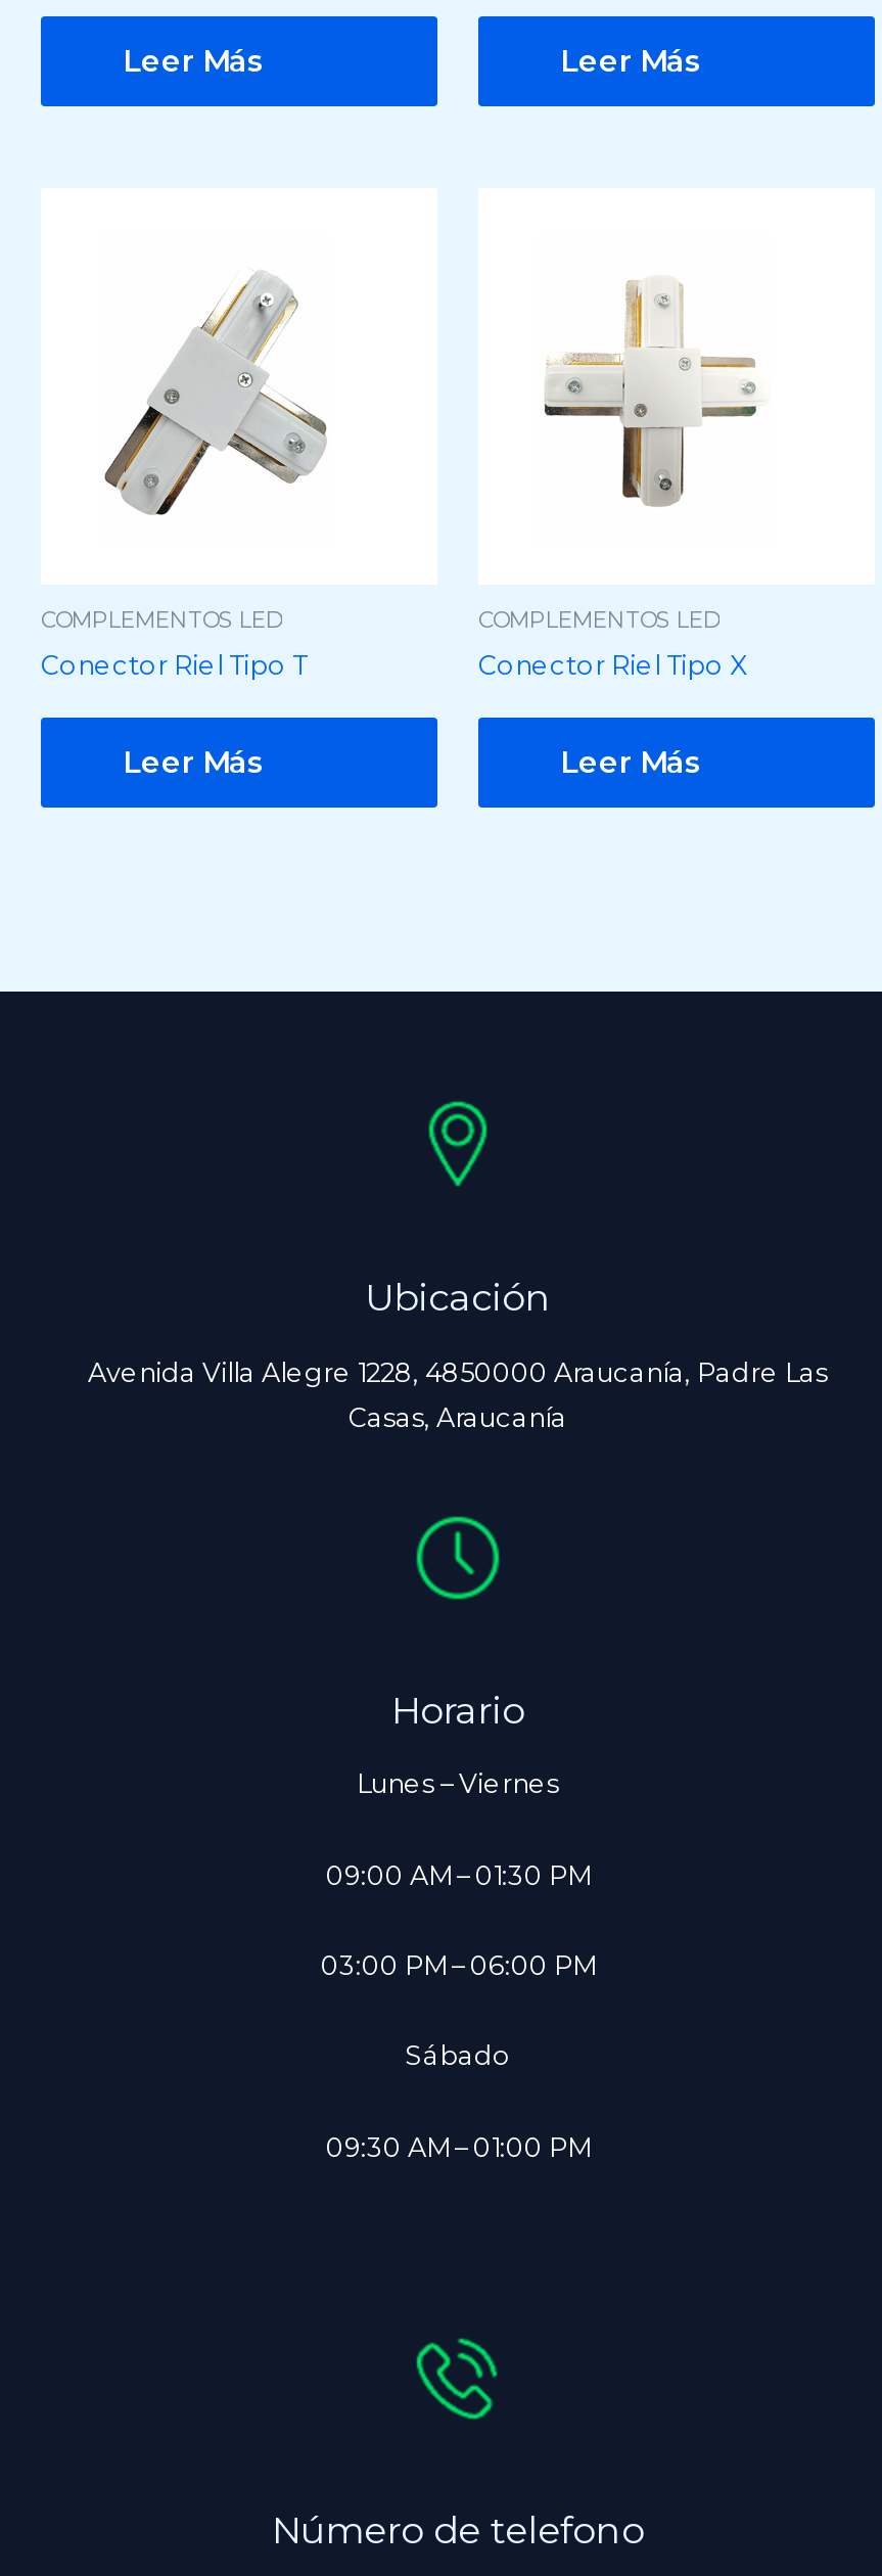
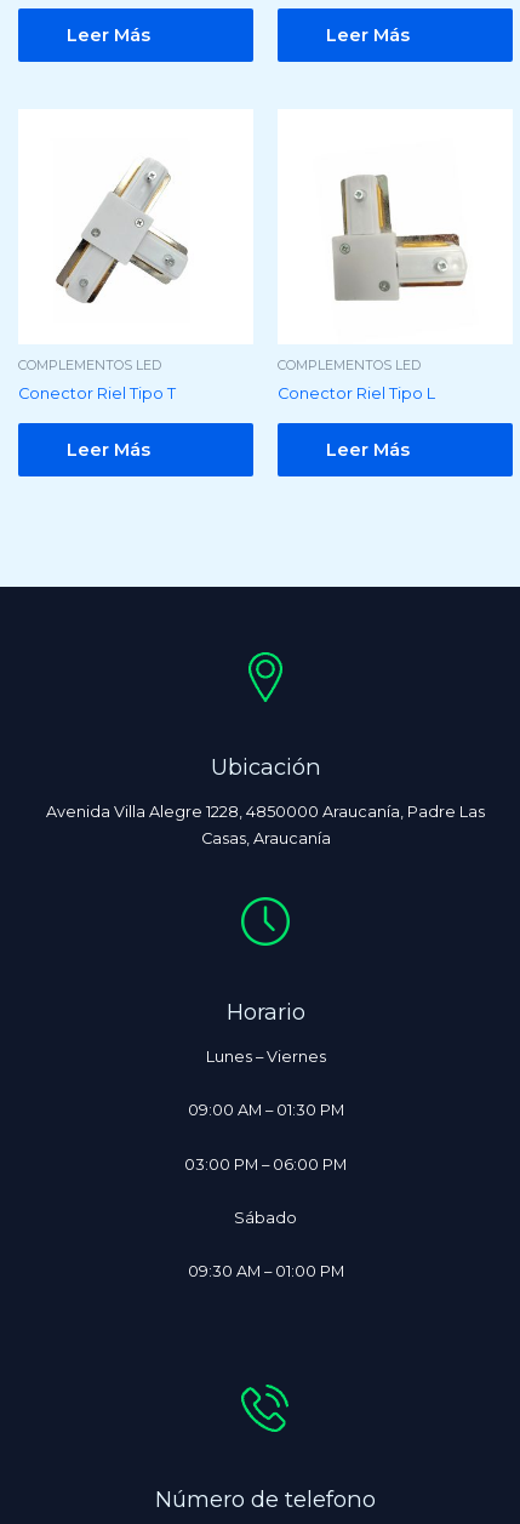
[542,279,795,510] [image] -> [316,165,467,302] [image]
[478,650,746,681] Conector Riel Tipo X -> [278,384,435,402] Conector Riel Tipo L

